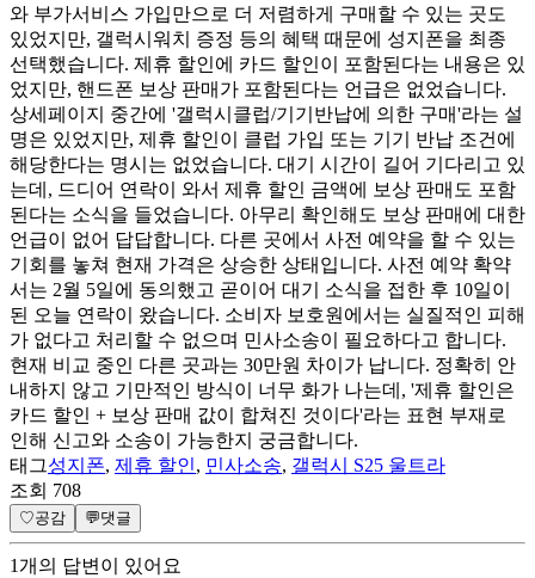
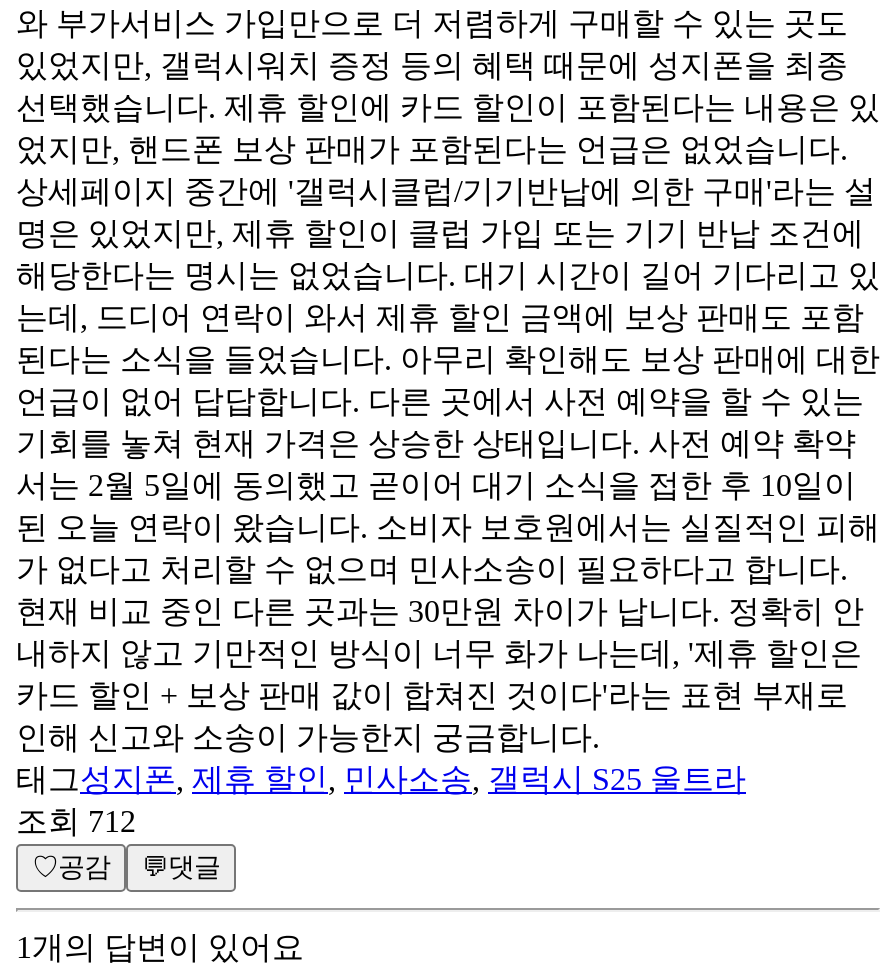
[10,480,81,500] 조회 708 -> [16,804,136,838] 조회 712

